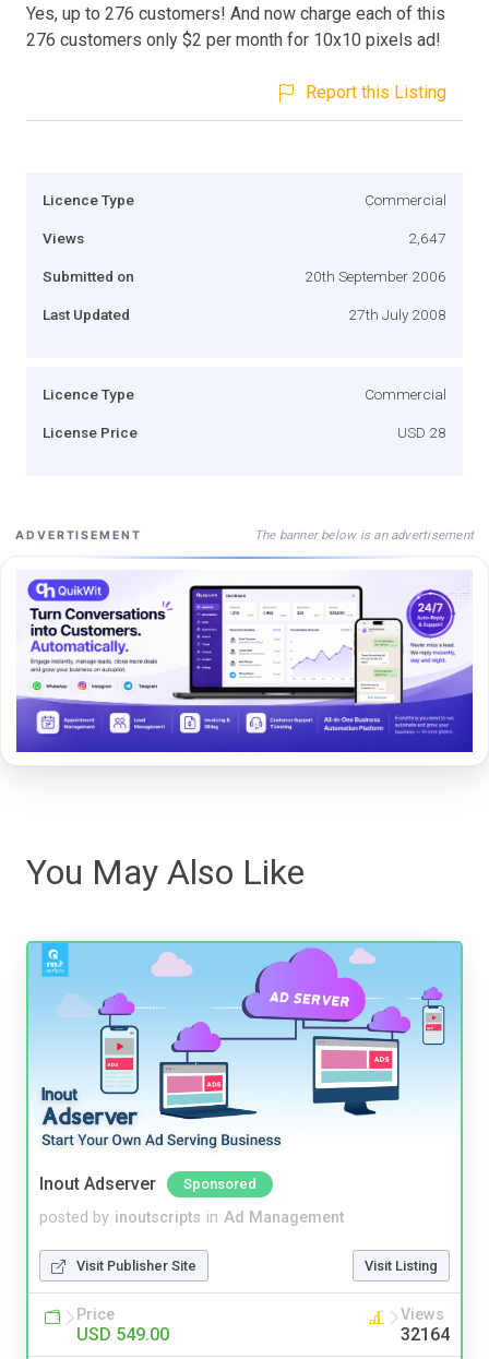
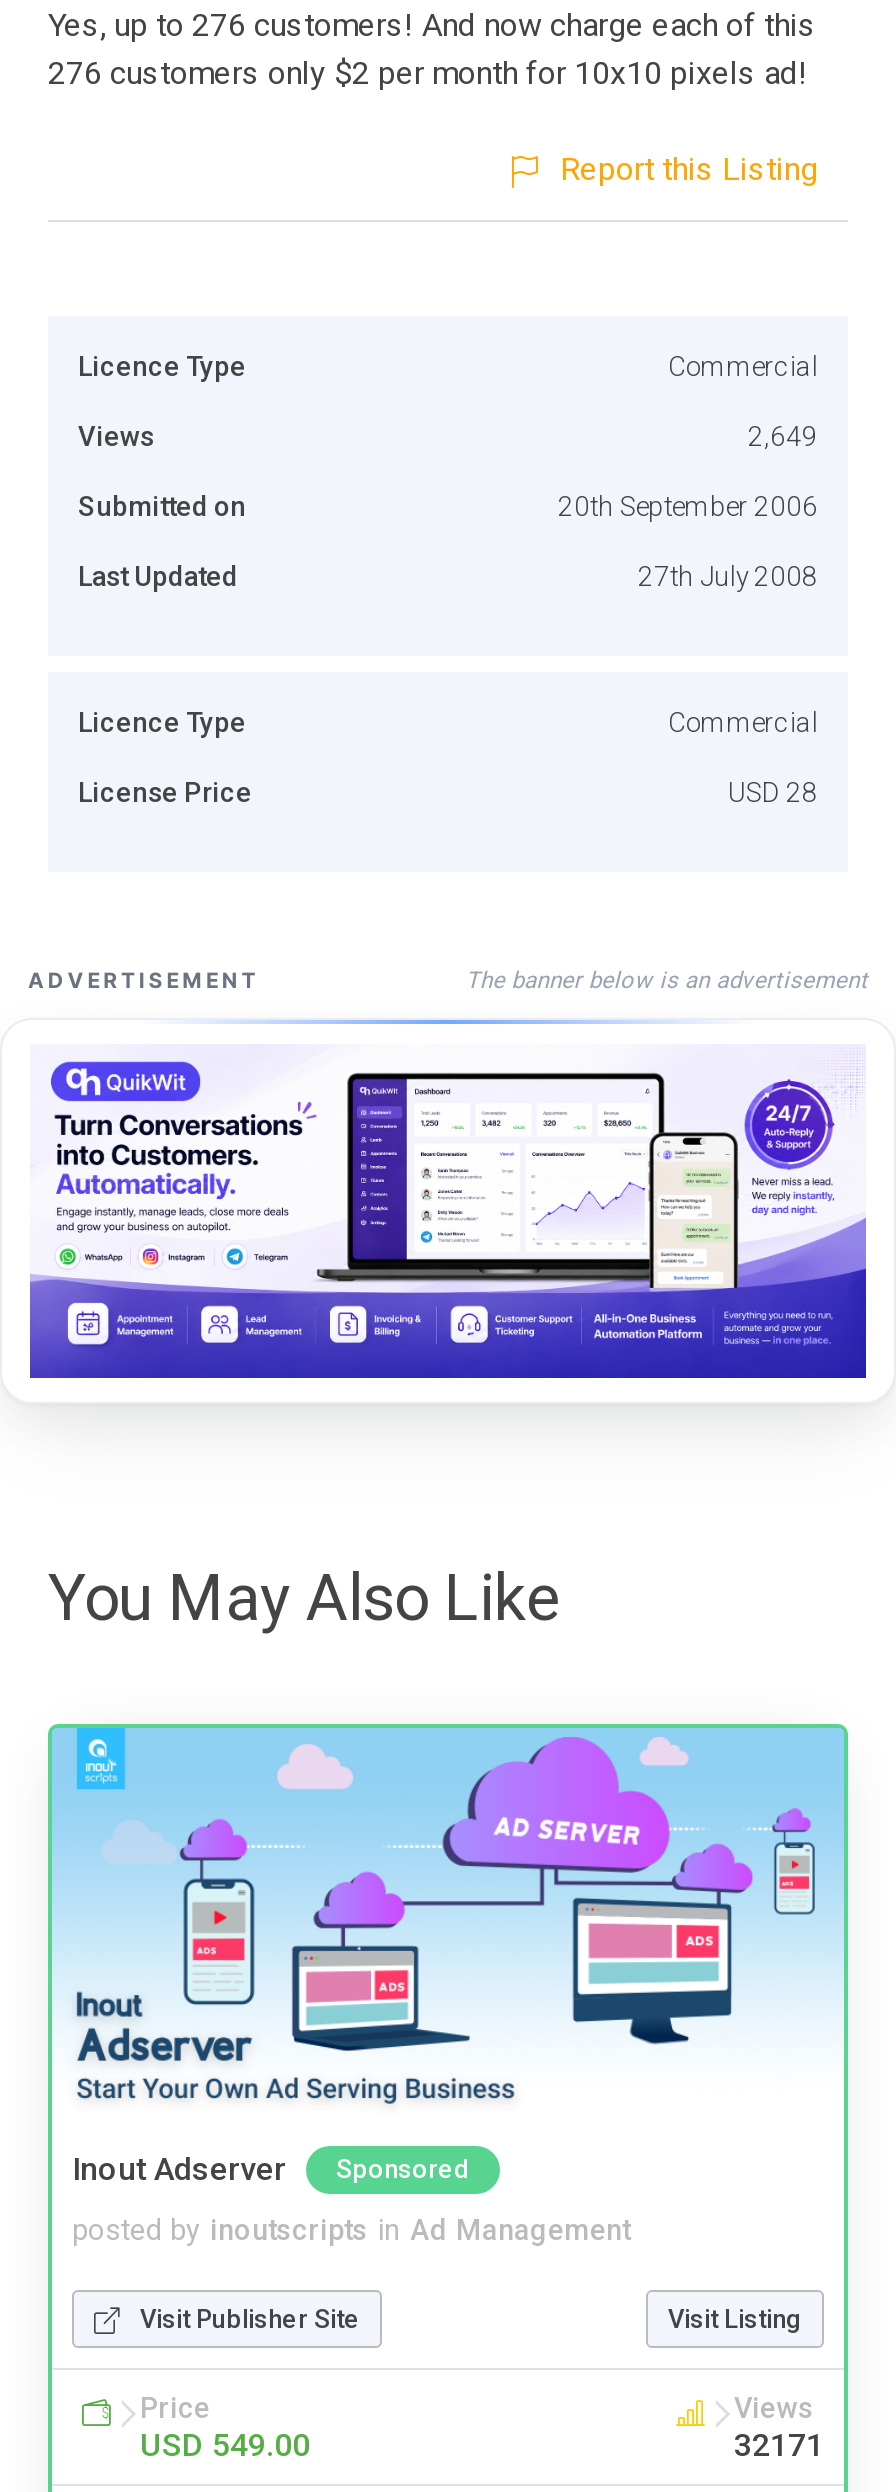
[408,229,446,246] 2,647 -> [748,420,818,452] 2,649
[401,1324,450,1344] 32164 -> [734,2425,824,2463] 32171

